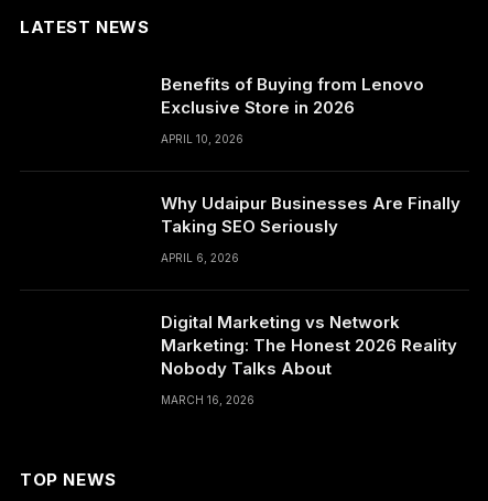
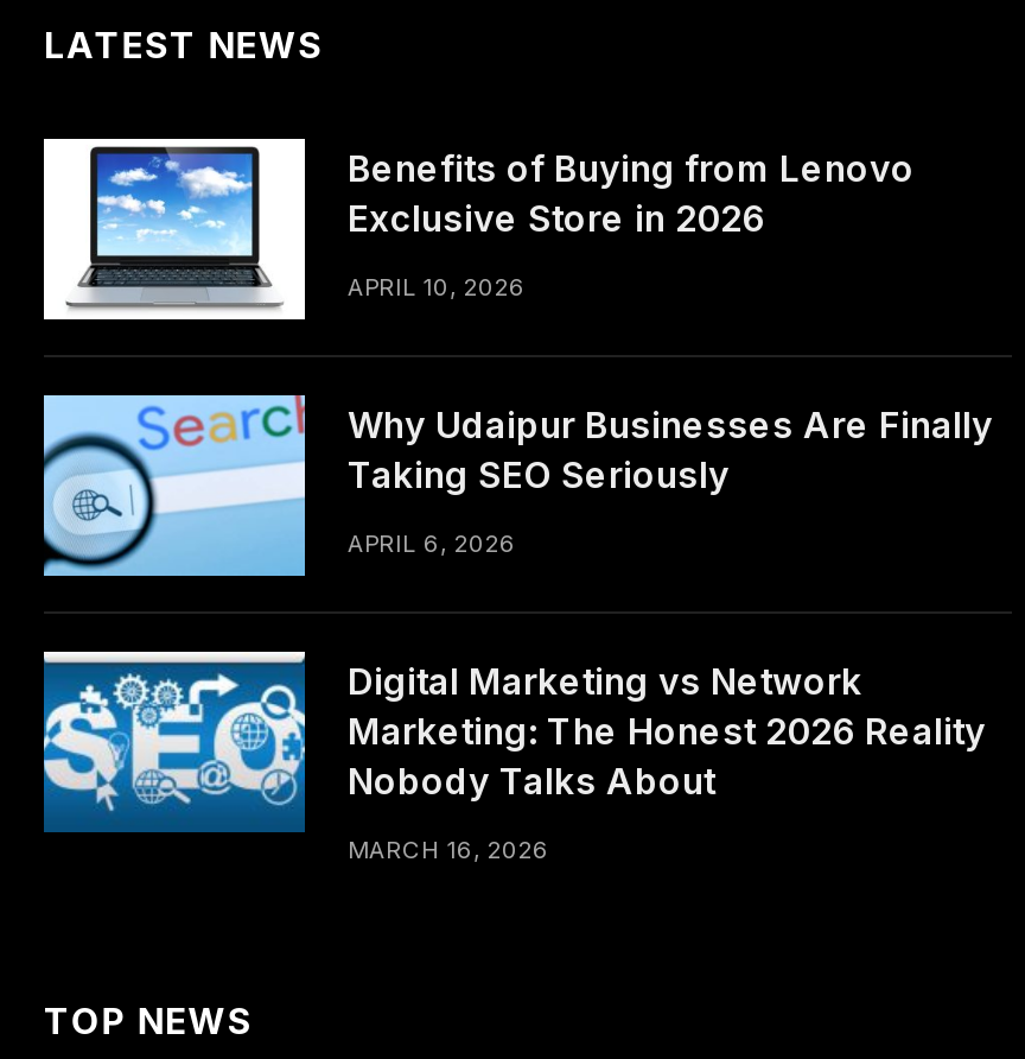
none -> [42,137,307,322] [image]
none -> [42,393,307,578] [image]
none -> [42,649,307,835] [image]

